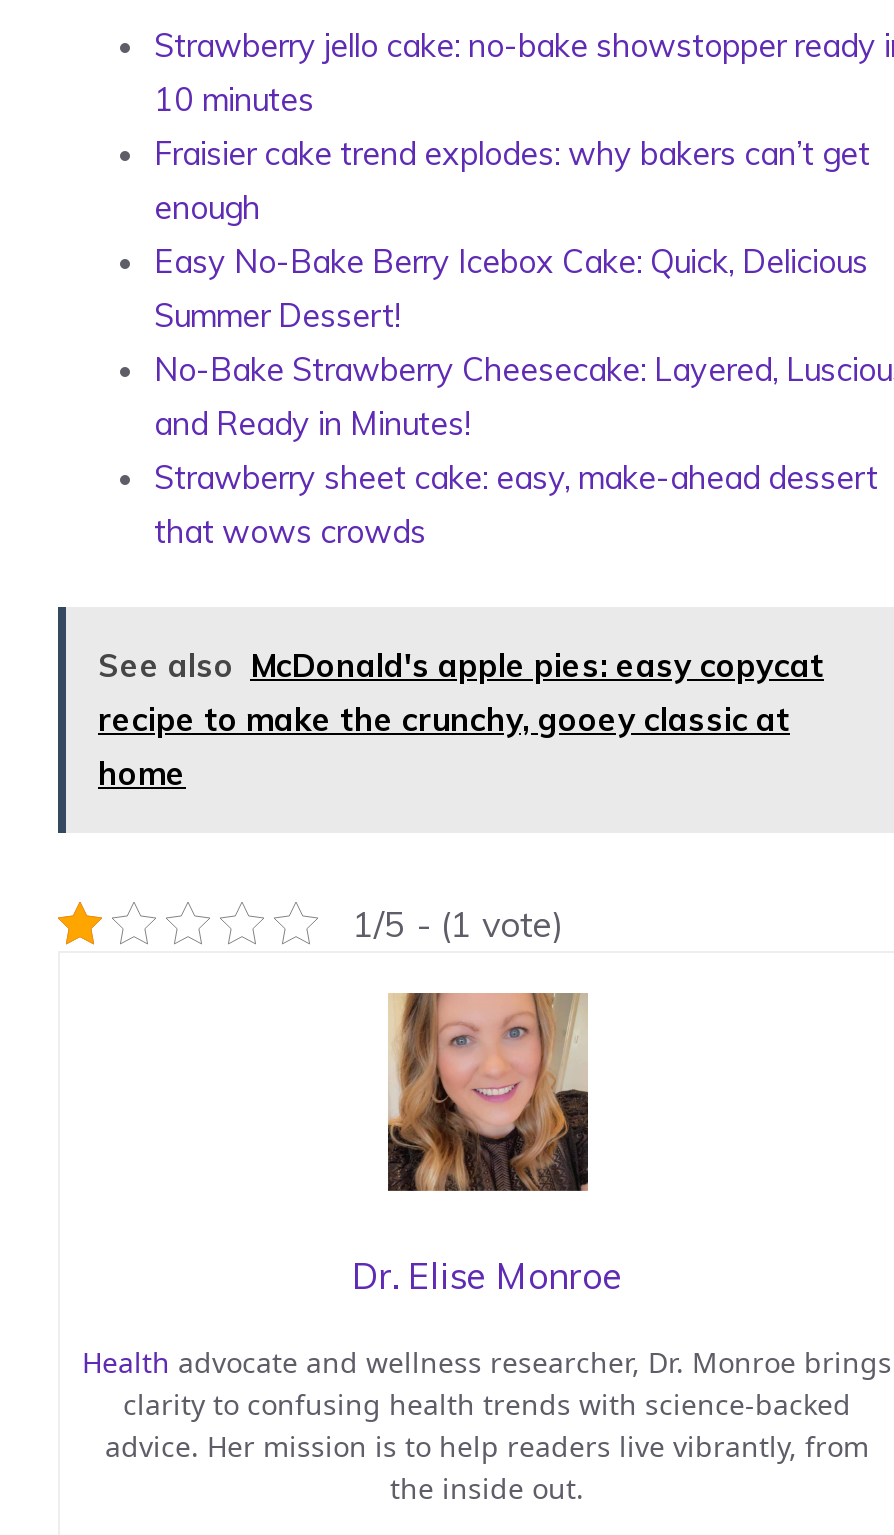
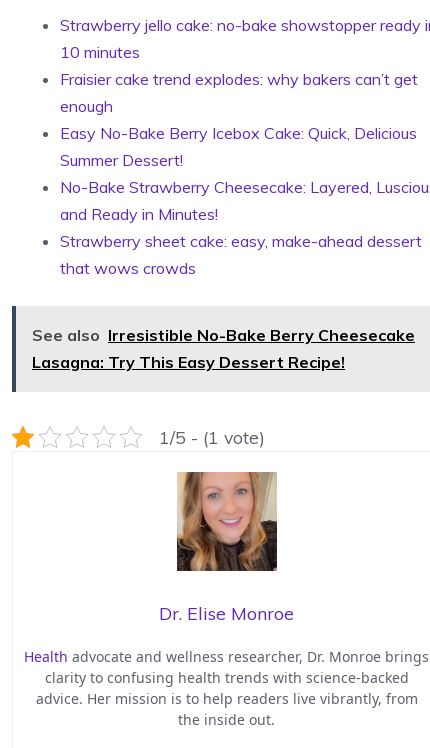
[98,644,824,792] See also McDonald's apple pies: easy copycat | recipe to make the crunchy, gooey classic at | home -> [32,324,415,371] See also Irresistible No-Bake Berry Cheesecake | Lasagna: Try This Easy Dessert Recipe!

